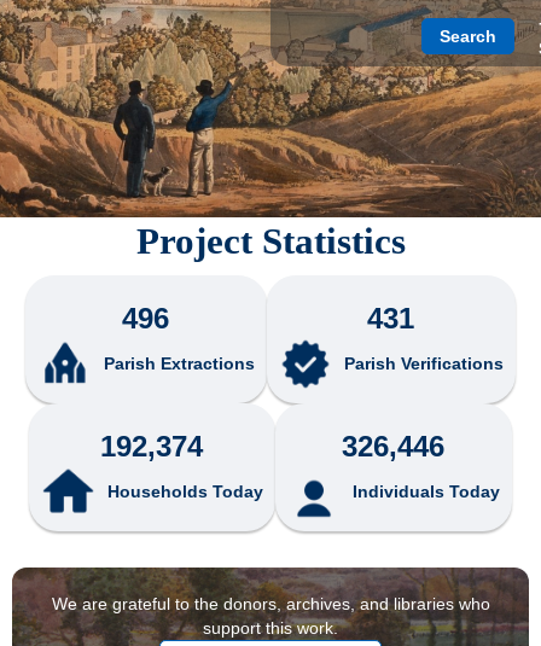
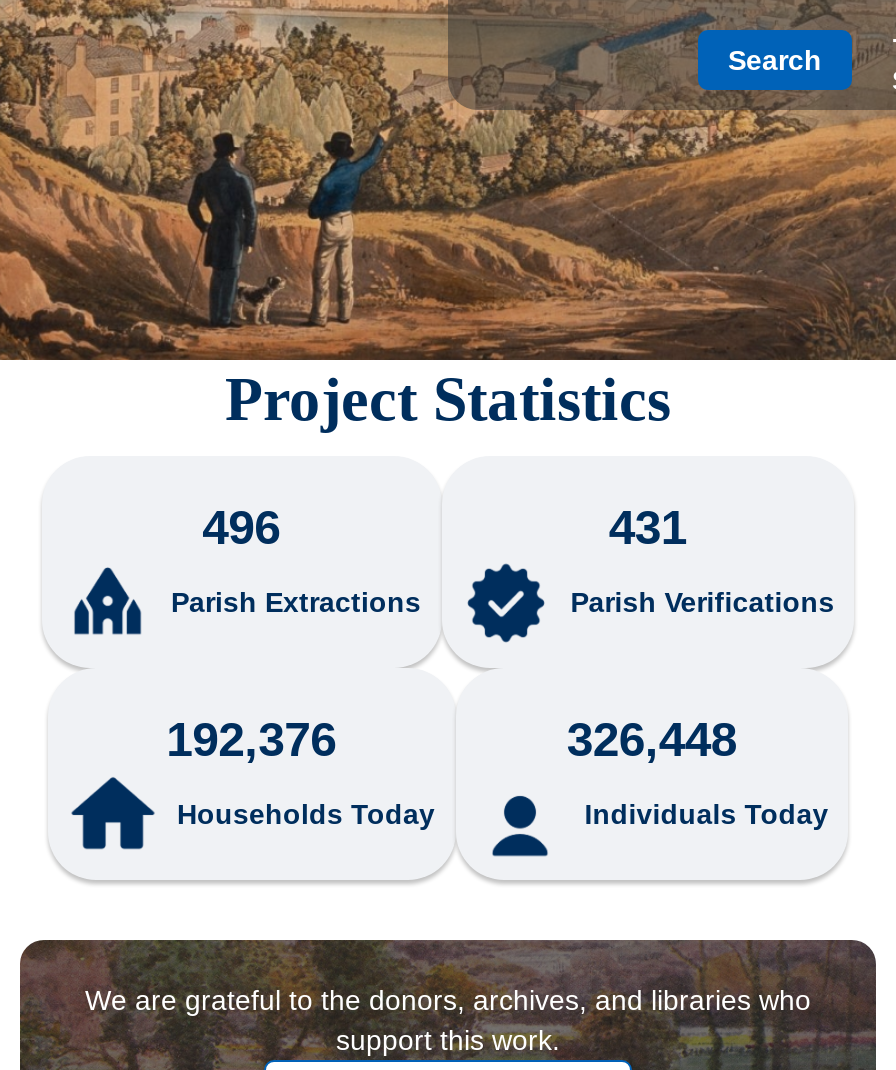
[100,430,203,462] 192,374 -> [166,712,336,766] 192,376
[342,430,445,462] 326,446 -> [567,712,737,766] 326,448

